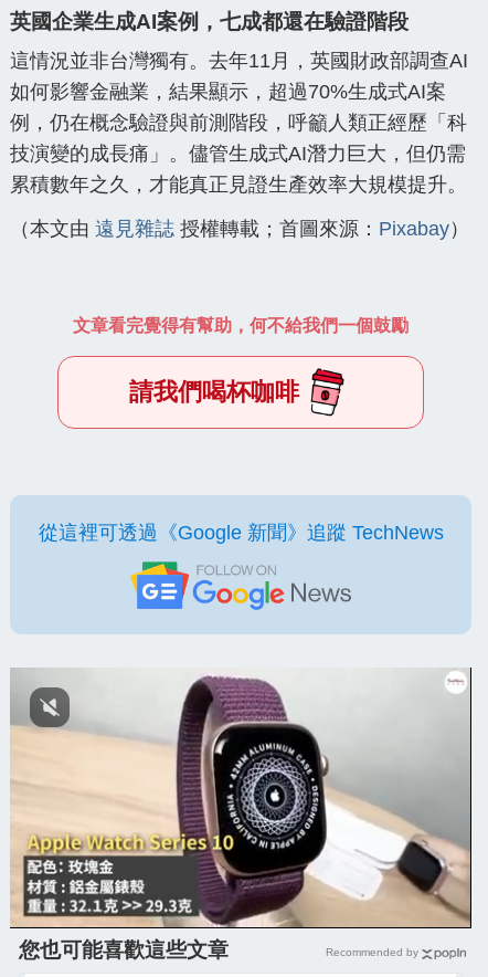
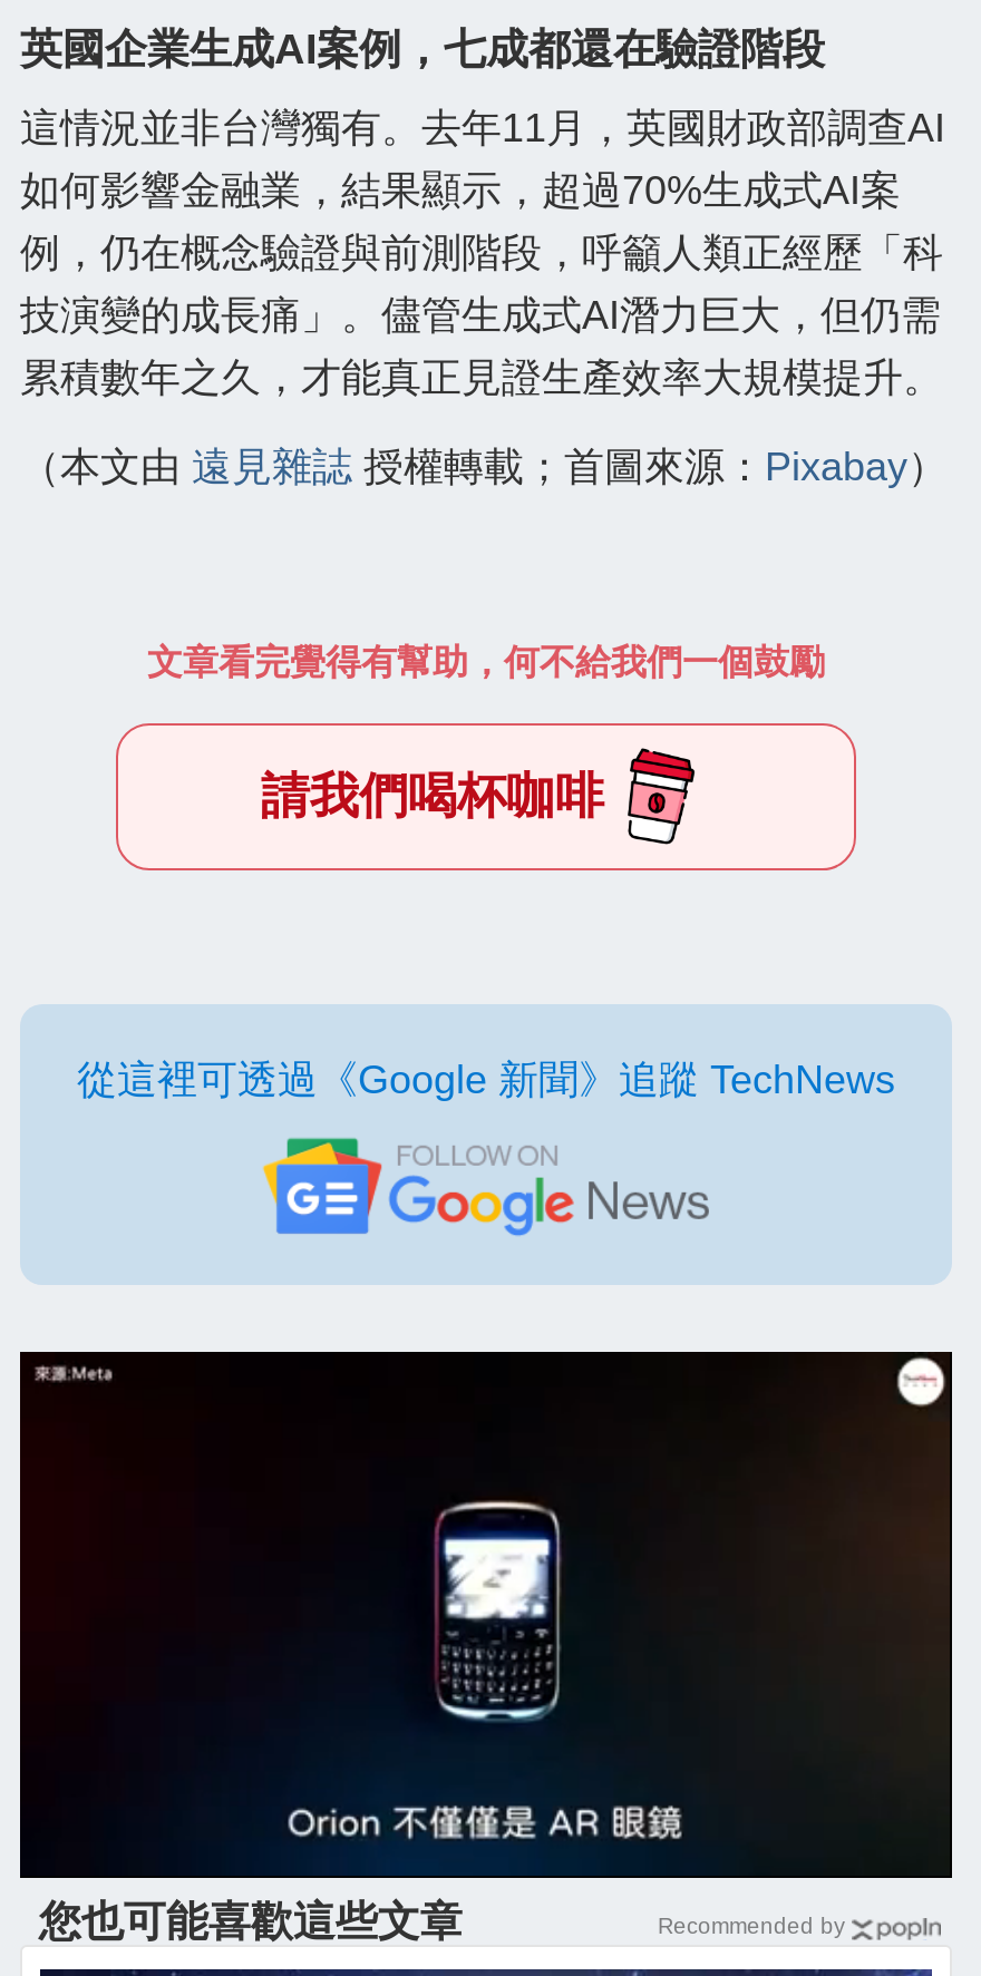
[10,668,471,928] [image] -> [18,1350,952,1878] [image]

